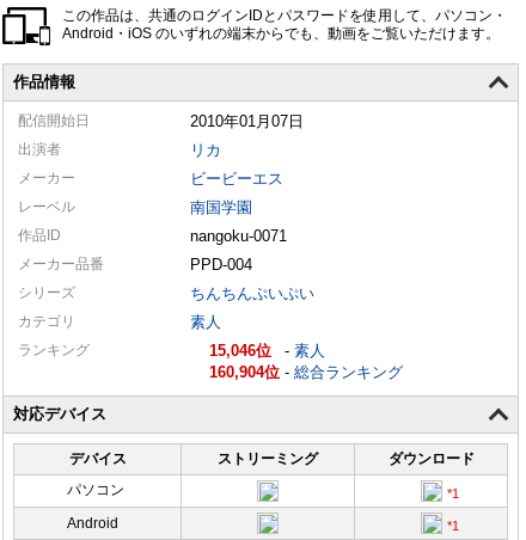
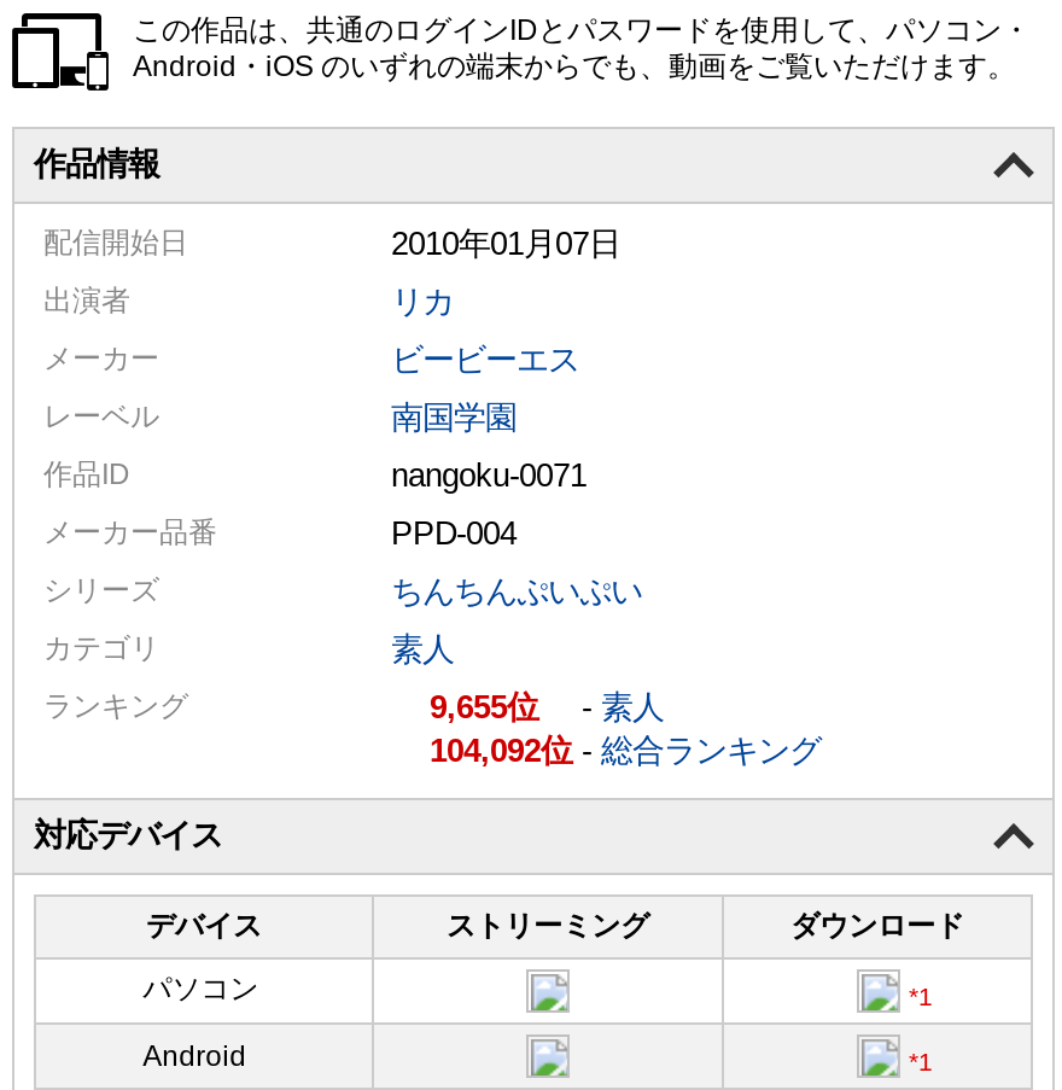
[209,341,325,359] 15,046 -素人 -> [430,689,664,725] 9,655 -素人
[209,363,403,381] 160,904 -総合ランキング -> [430,732,821,768] 104,092 -総合ランキング

